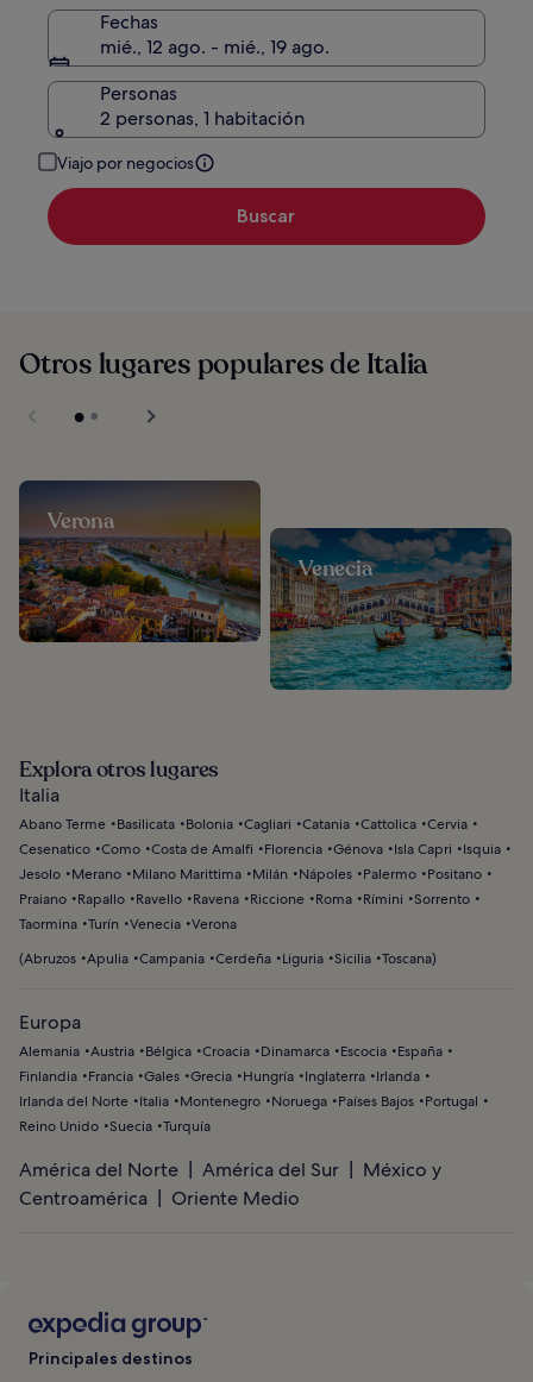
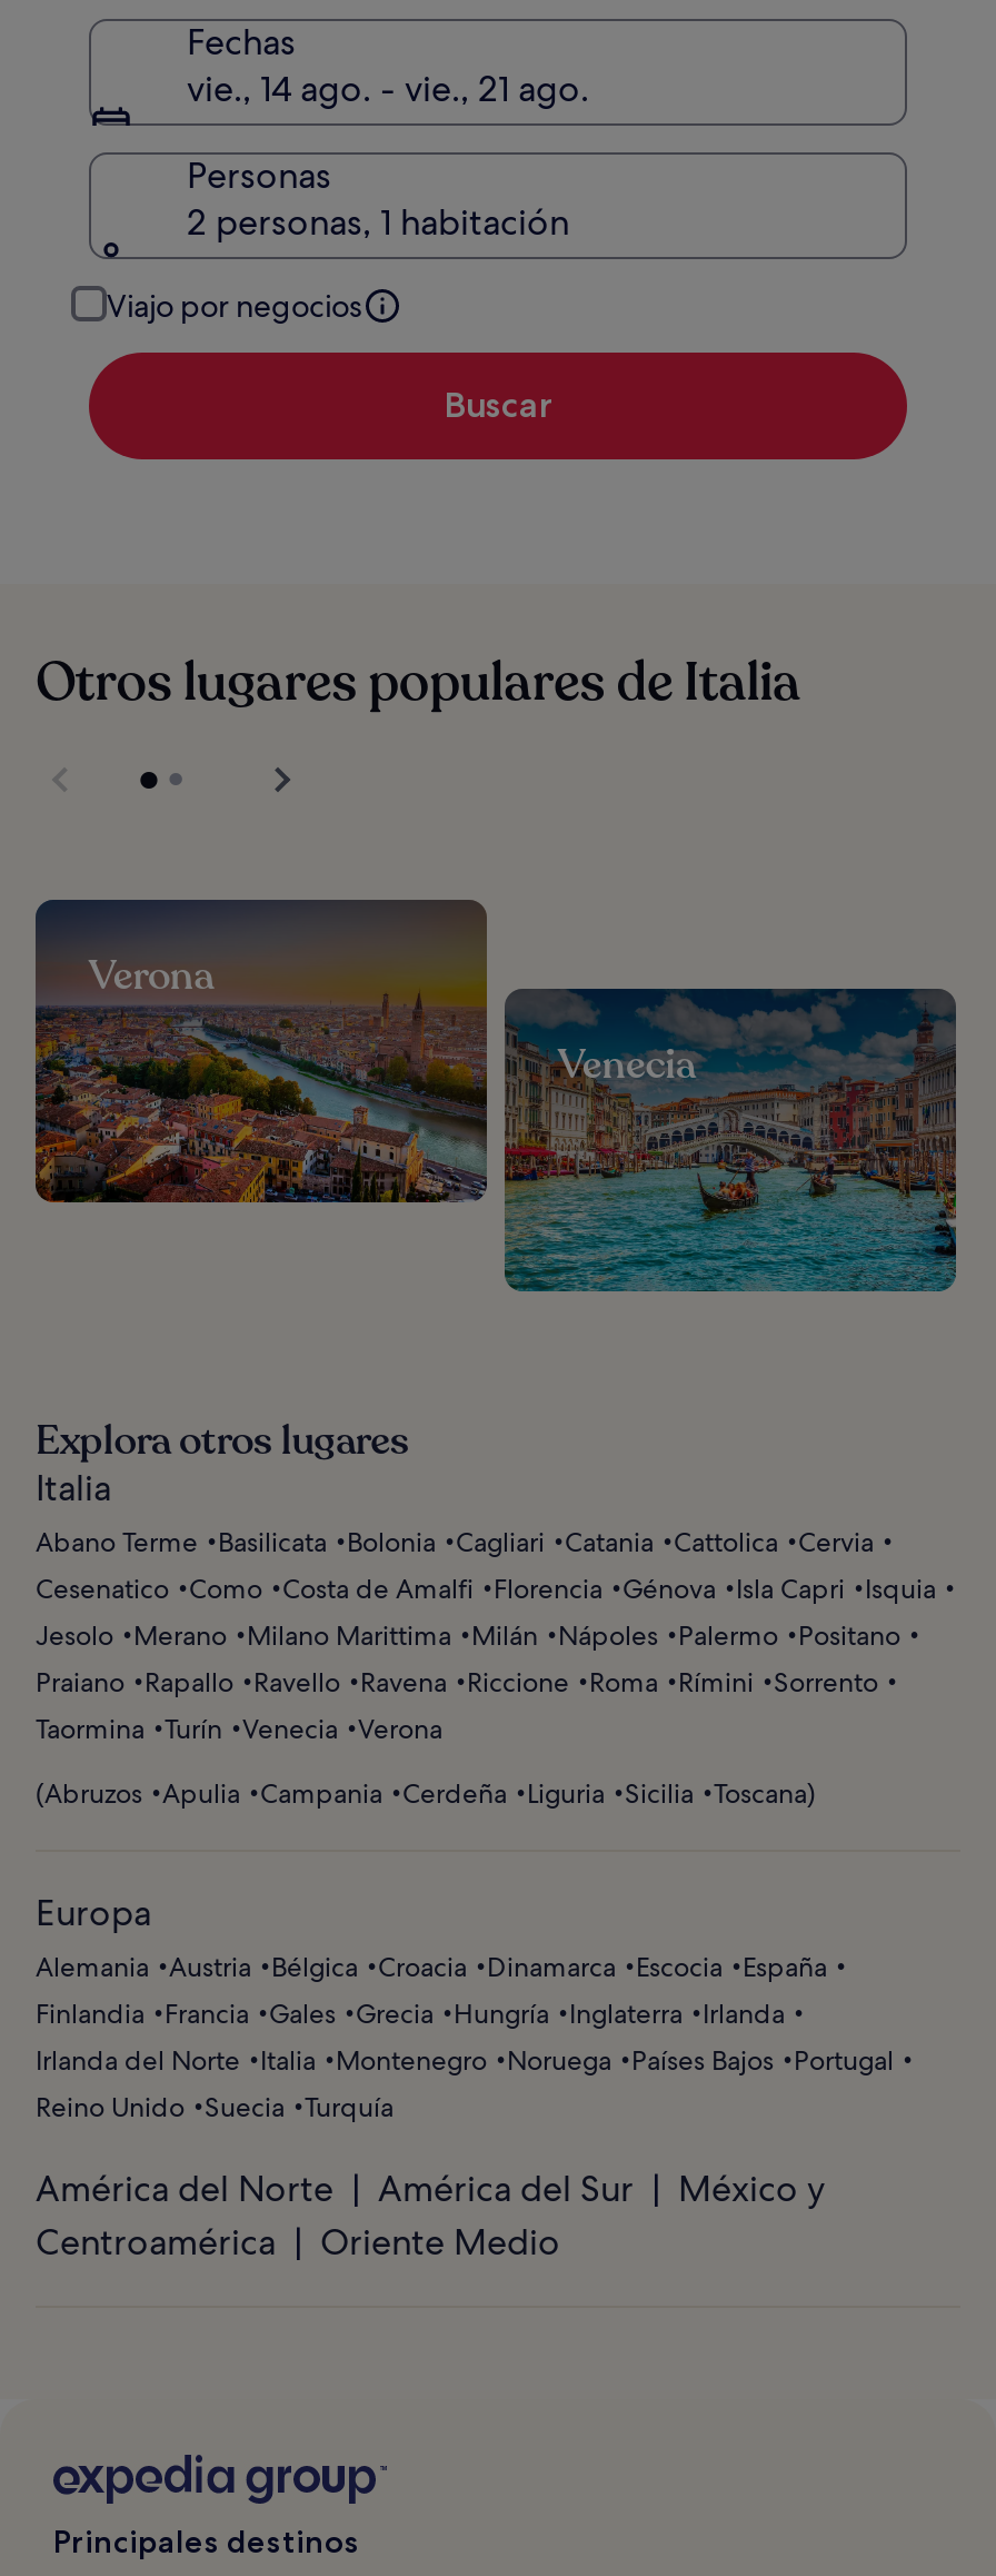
[100,35,330,60] mié., 12 ago. - mié., 19 ago. -> [187,67,589,113] vie., 14 ago. - vie., 21 ago.

